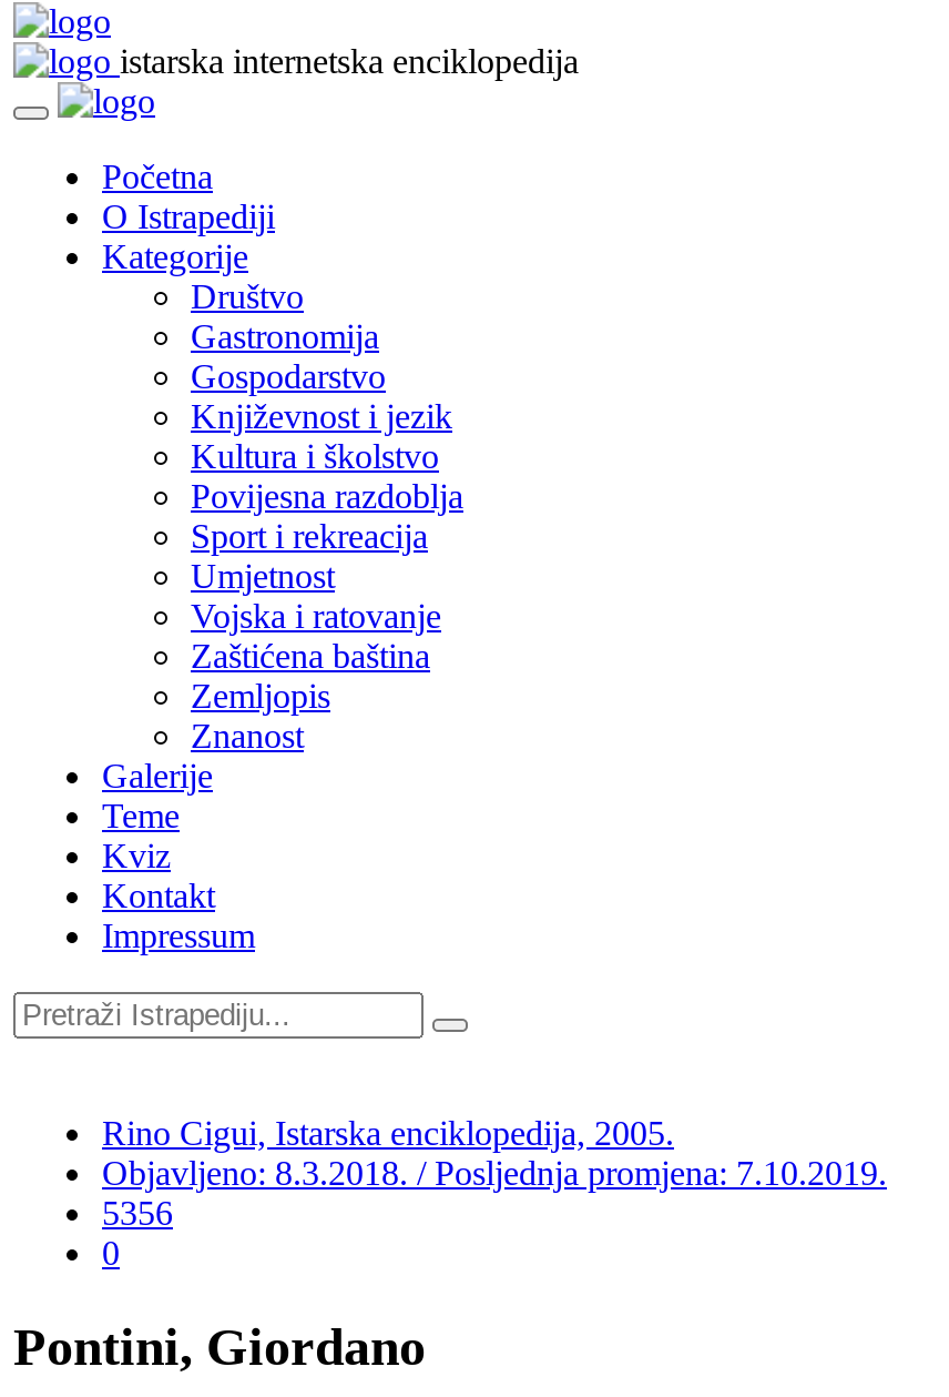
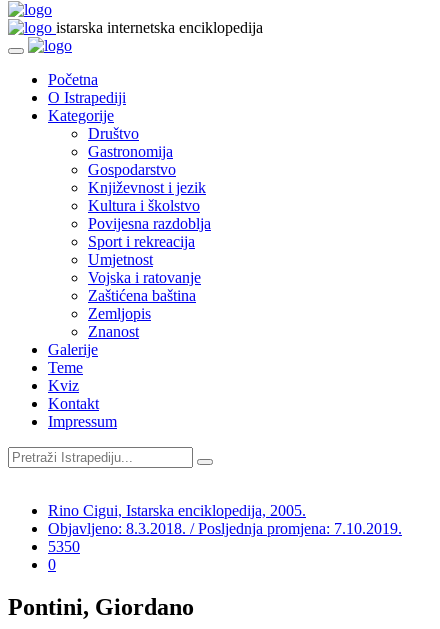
[102,1194,173,1232] 5356 -> [48,538,80,555] 5350

